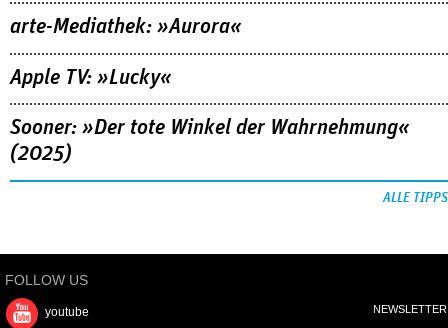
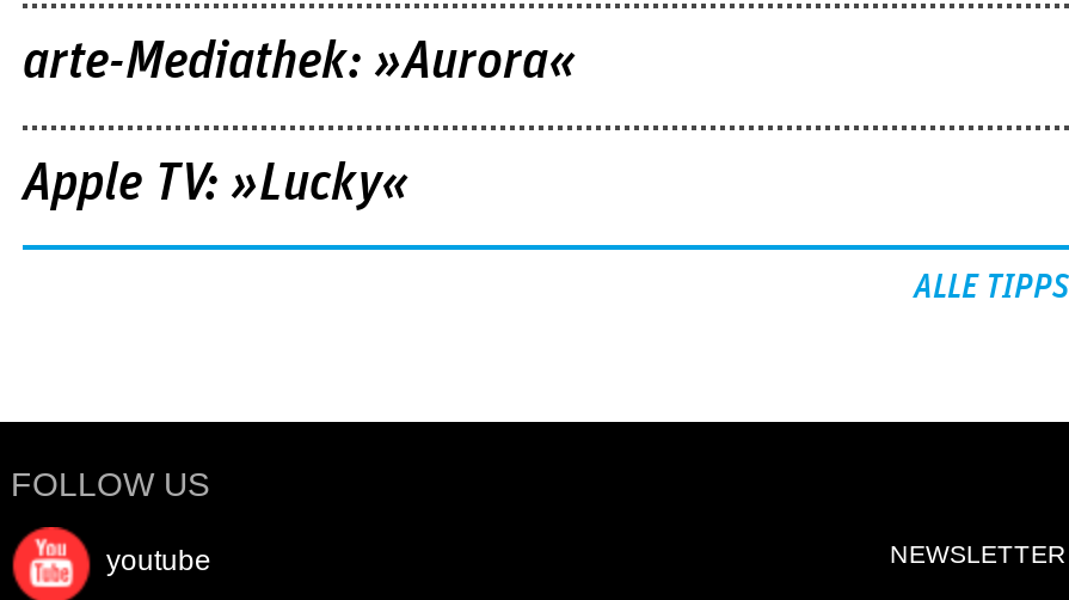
[10,117,410,165] Sooner: »Der tote Winkel der Wahrnehmung« | (2025) -> none

